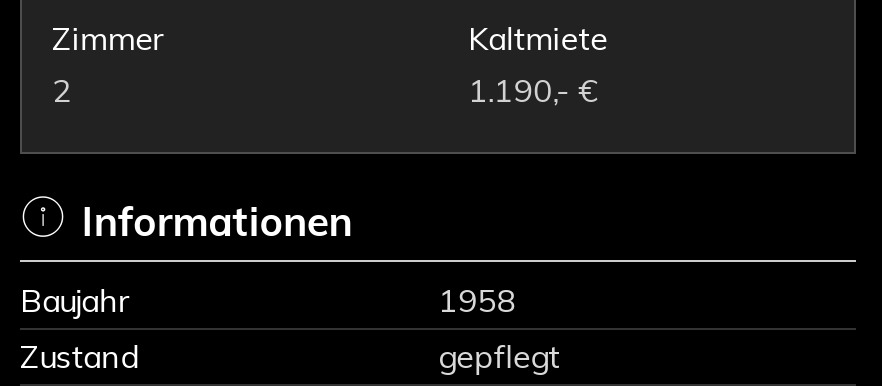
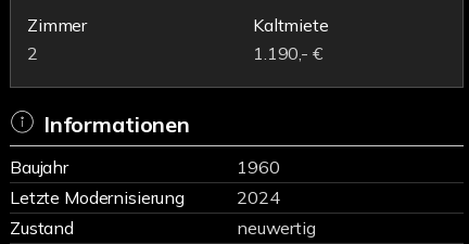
[438,280,517,320] 1958 -> [10,156,279,208] 1960 | Letzte Modernisierung | 2024
[438,336,560,376] gepflegt -> [237,217,316,239] neuwertig

